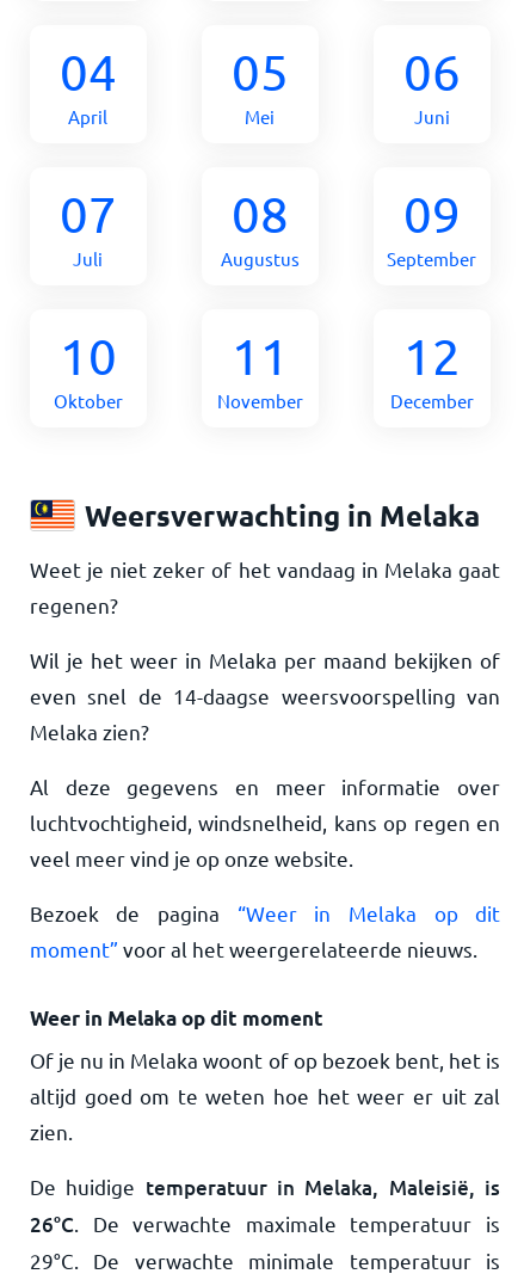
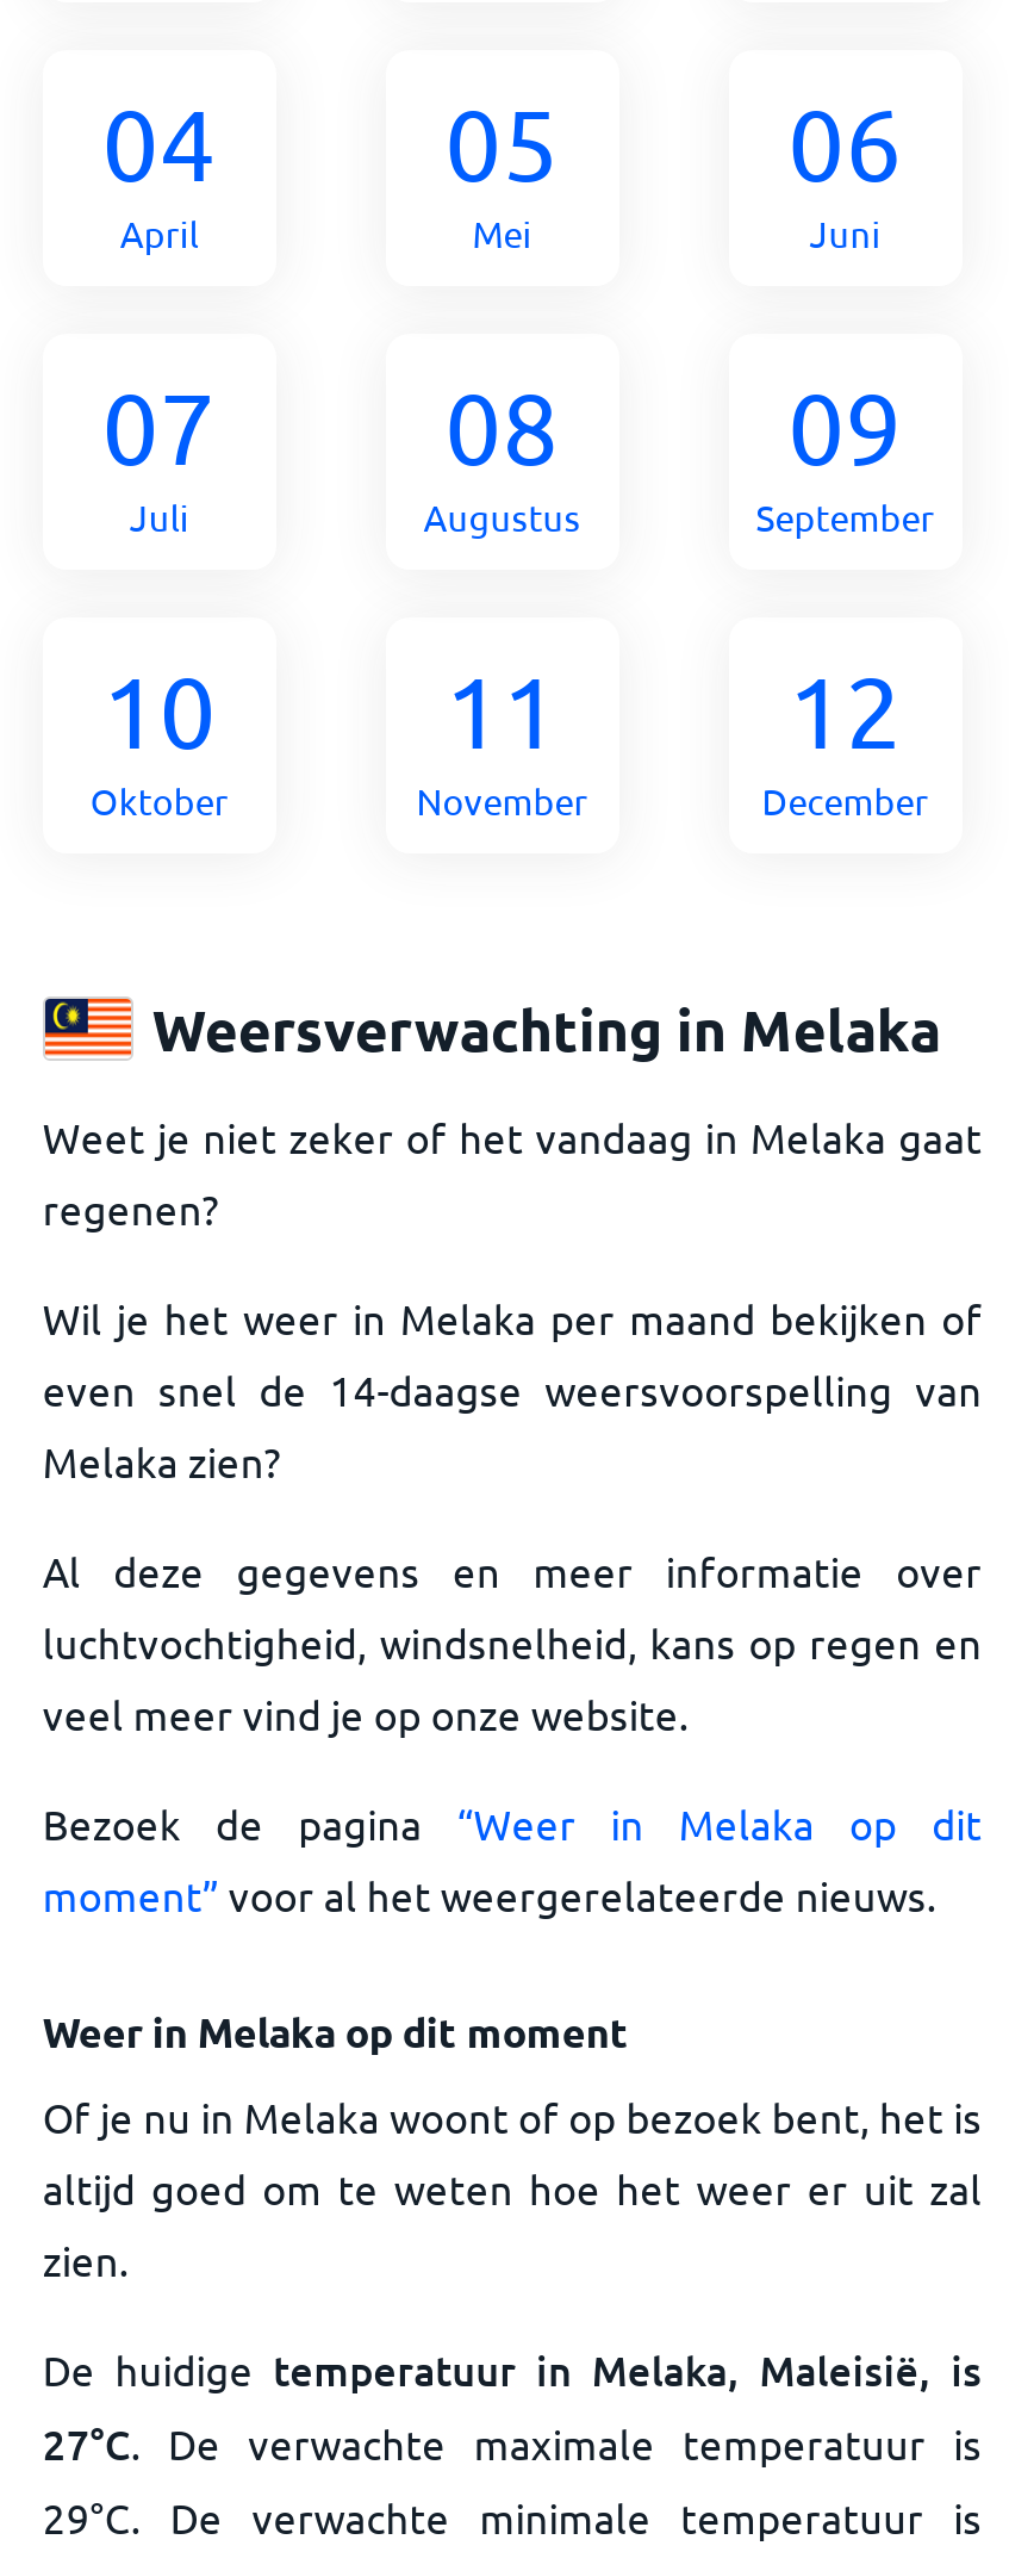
[30,1211,500,1238] 26°C. De verwachte maximale temperatuur is -> [43,2417,982,2472] 27°C. De verwachte maximale temperatuur is

